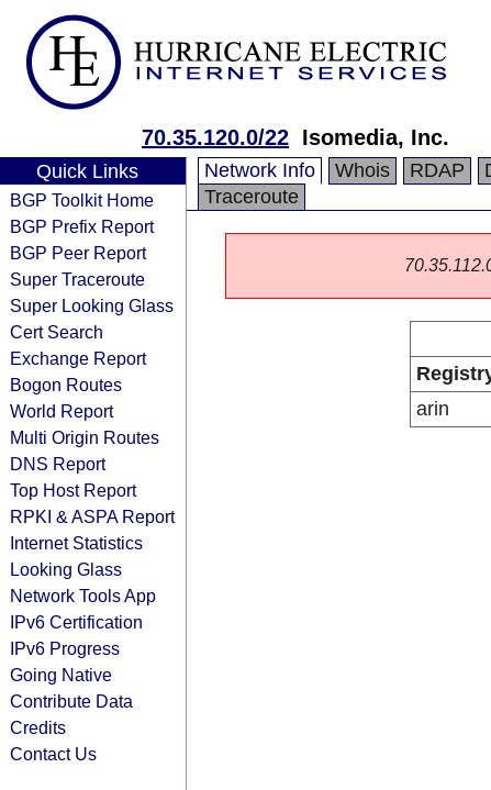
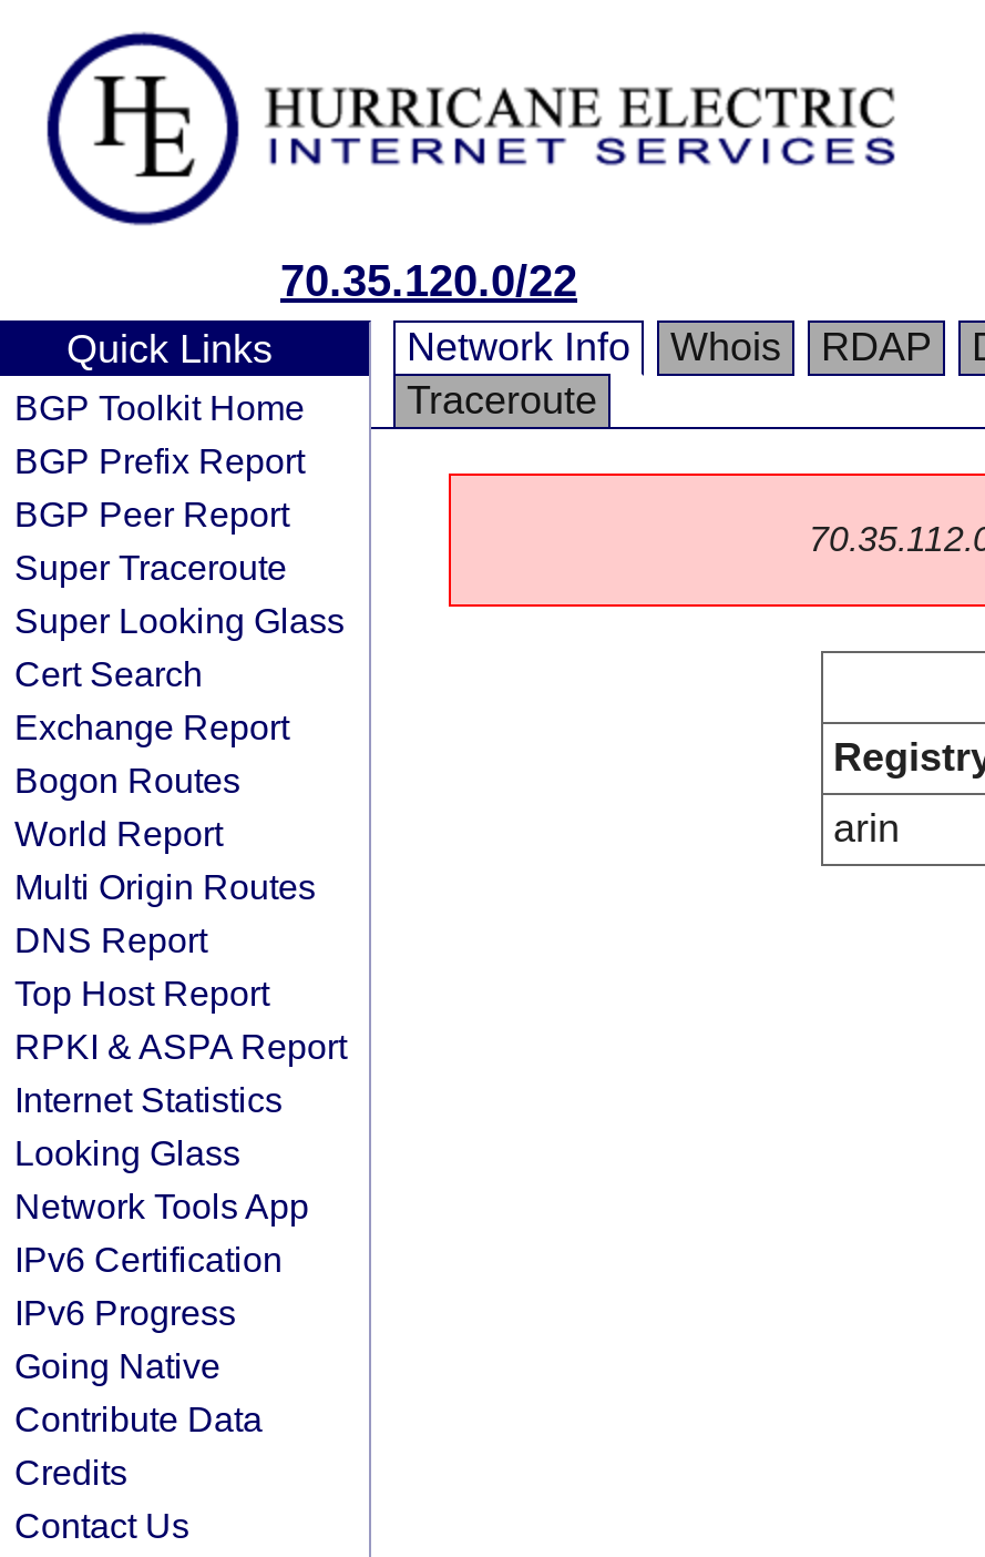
[142,125,449,149] 70.35.120.0/22 Isomedia, Inc. -> [280,256,577,305] 70.35.120.0/22

